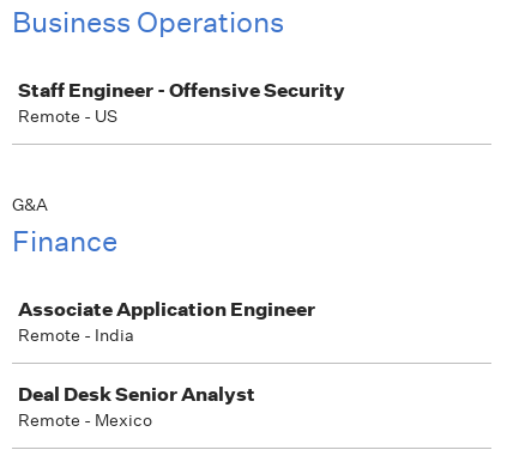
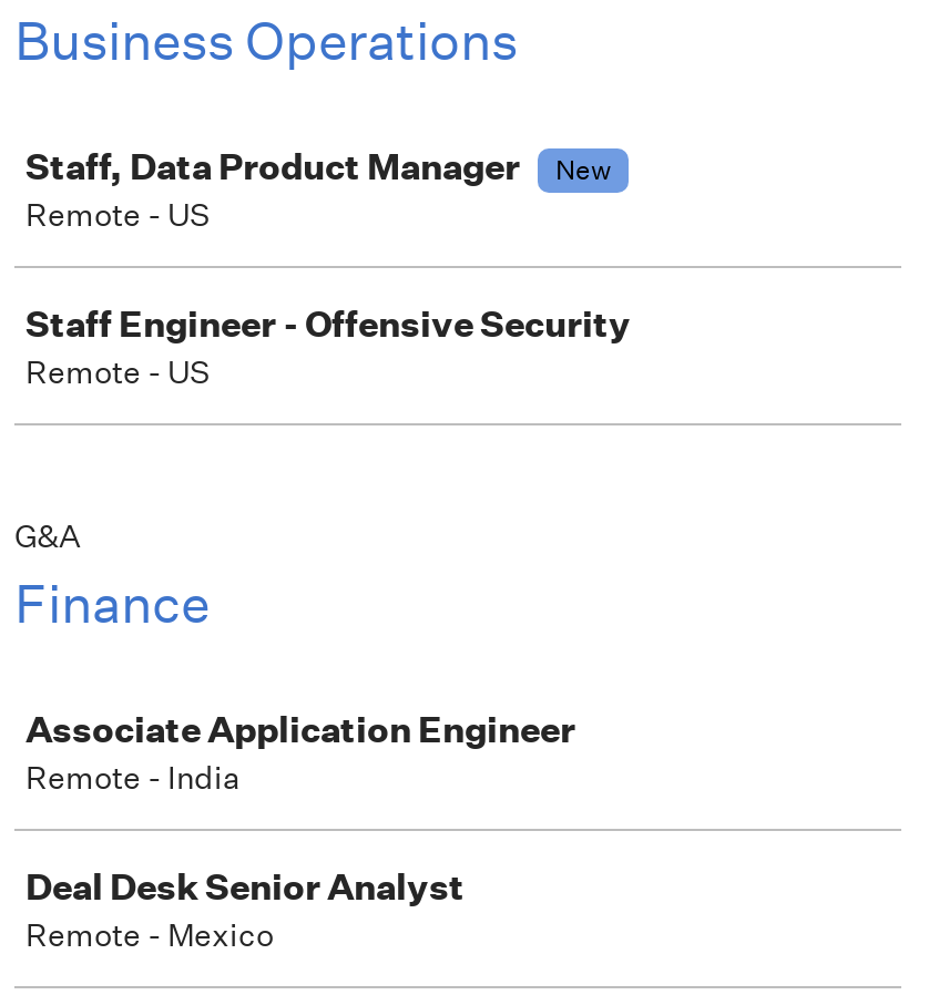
none -> [25,144,611,235] Staff, Data Product Manager | New | Remote - US

